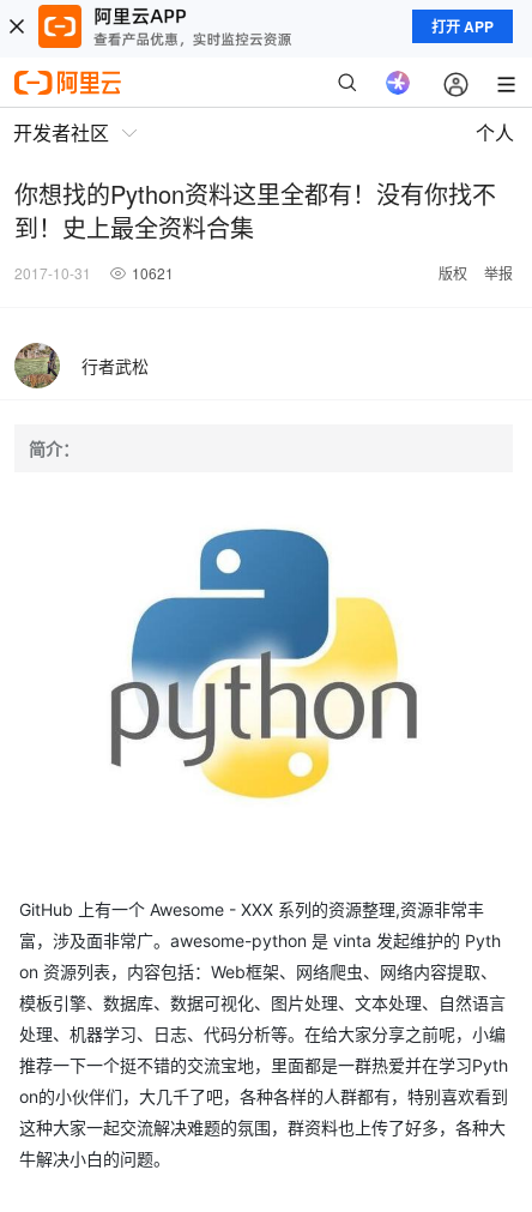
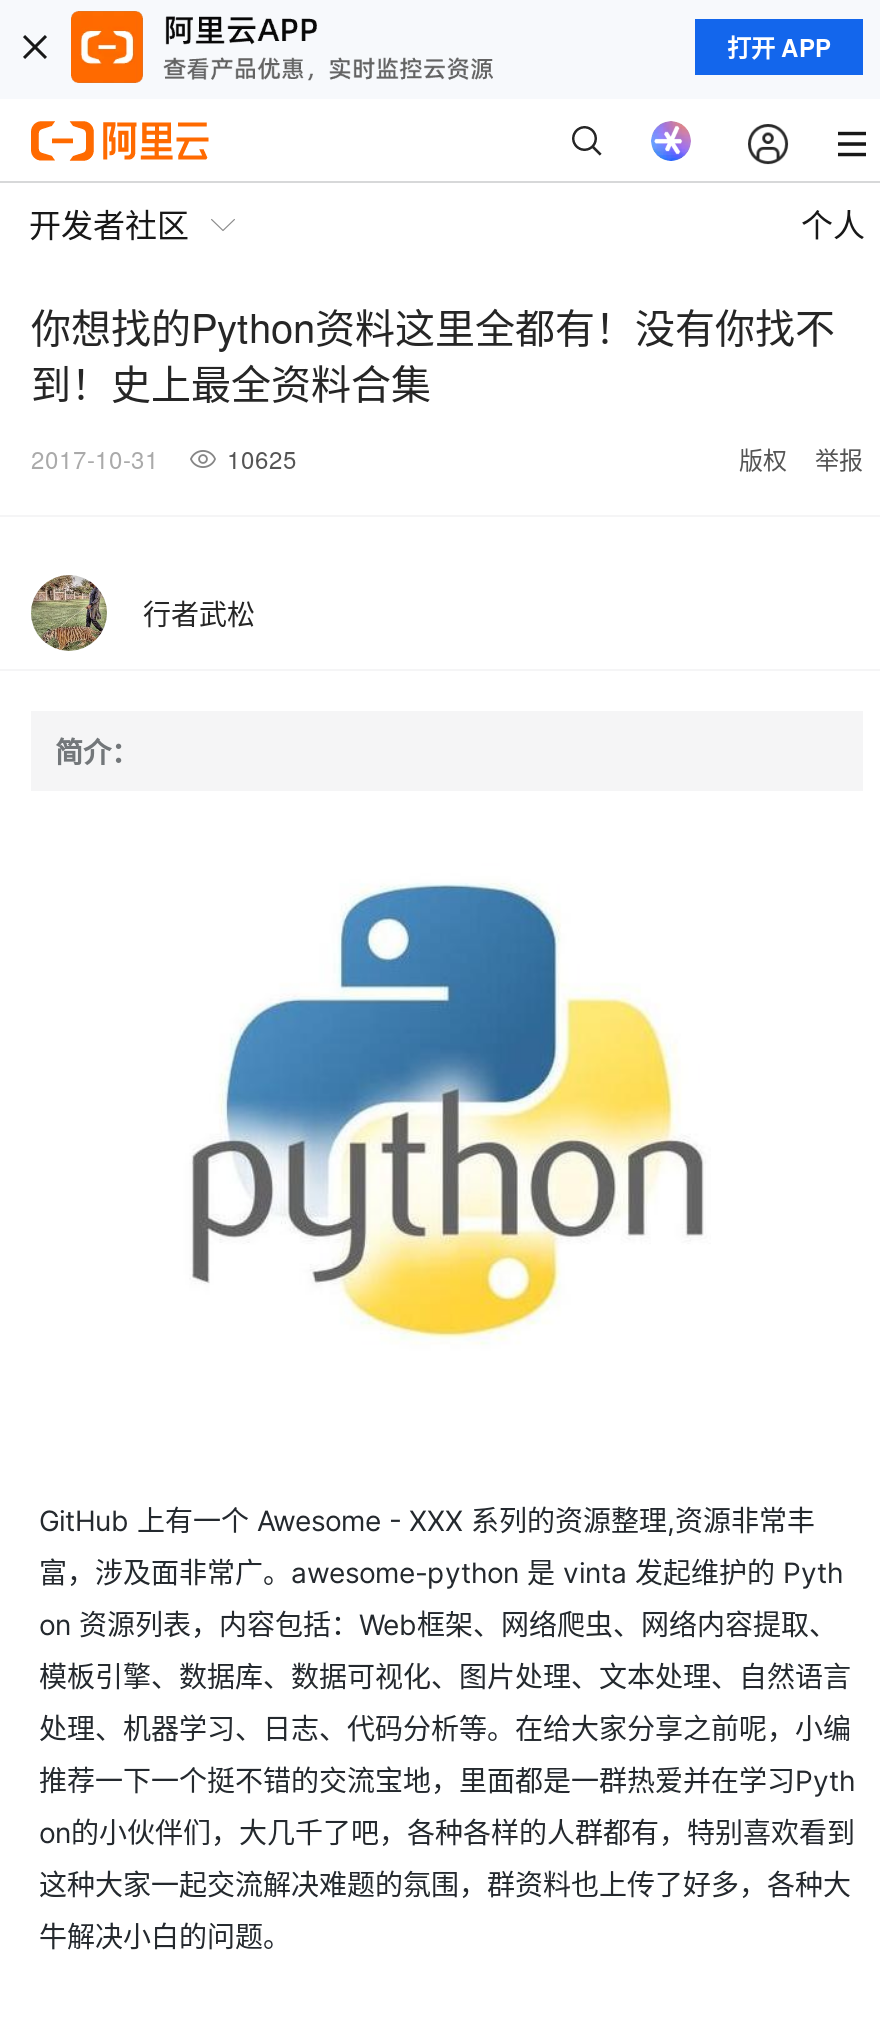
[14,263,174,283] 2017-10-31 10621 -> [31,441,297,475] 2017-10-31 10625

